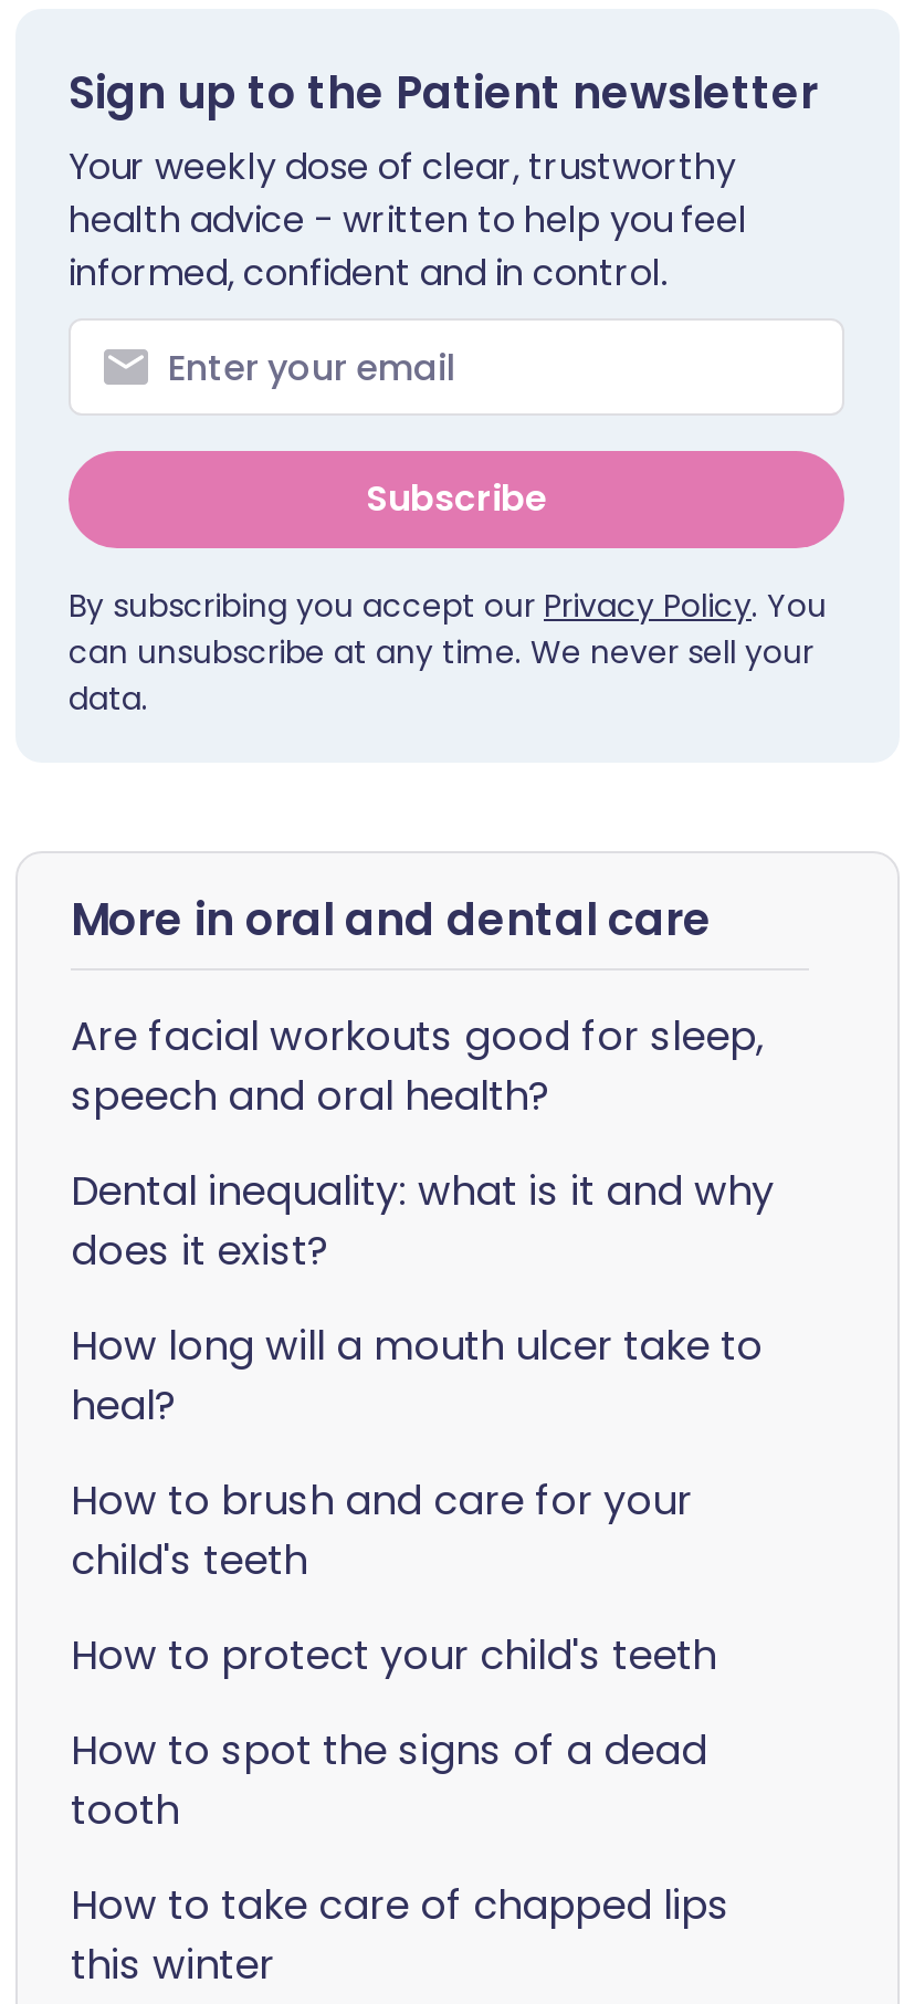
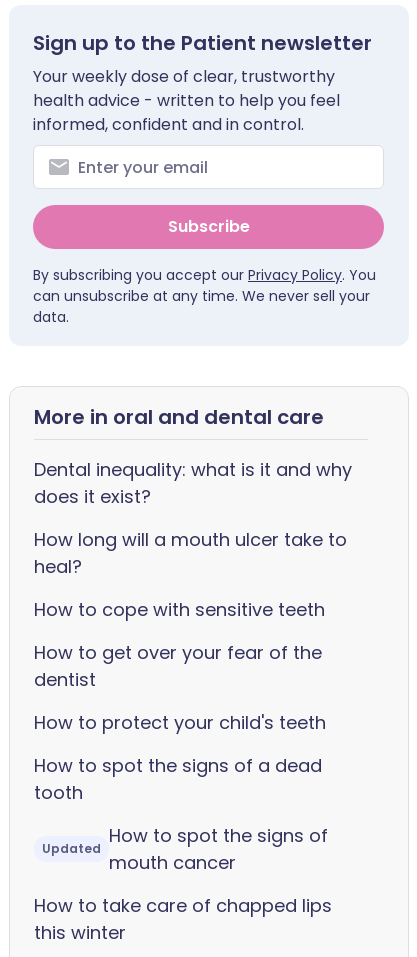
[71,1008,765,1123] Are facial workouts good for sleep, | speech and oral health? -> none
moved [71,1163,774,1433] -> [34,457,352,579]: Dental inequality: what is it and why | does it exist? | How long will a mouth ulcer take to | heal?
[71,1472,692,1587] How to brush and care for your | child's teeth -> [34,597,325,692] How to cope with sensitive teeth | How to get over your fear of the | dentist
moved [71,1627,716,1837] -> [34,710,326,805]: How to protect your child's teeth | How to spot the signs of a dead | tooth
none -> [42,840,101,857] Updated
none -> [109,823,328,875] How to spot the signs of | mouth cancer

